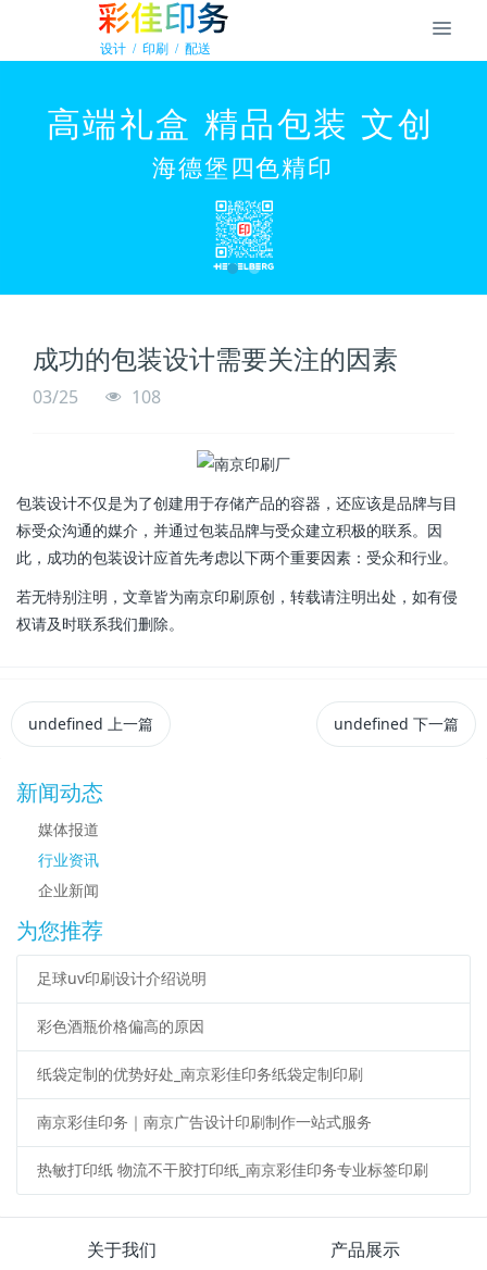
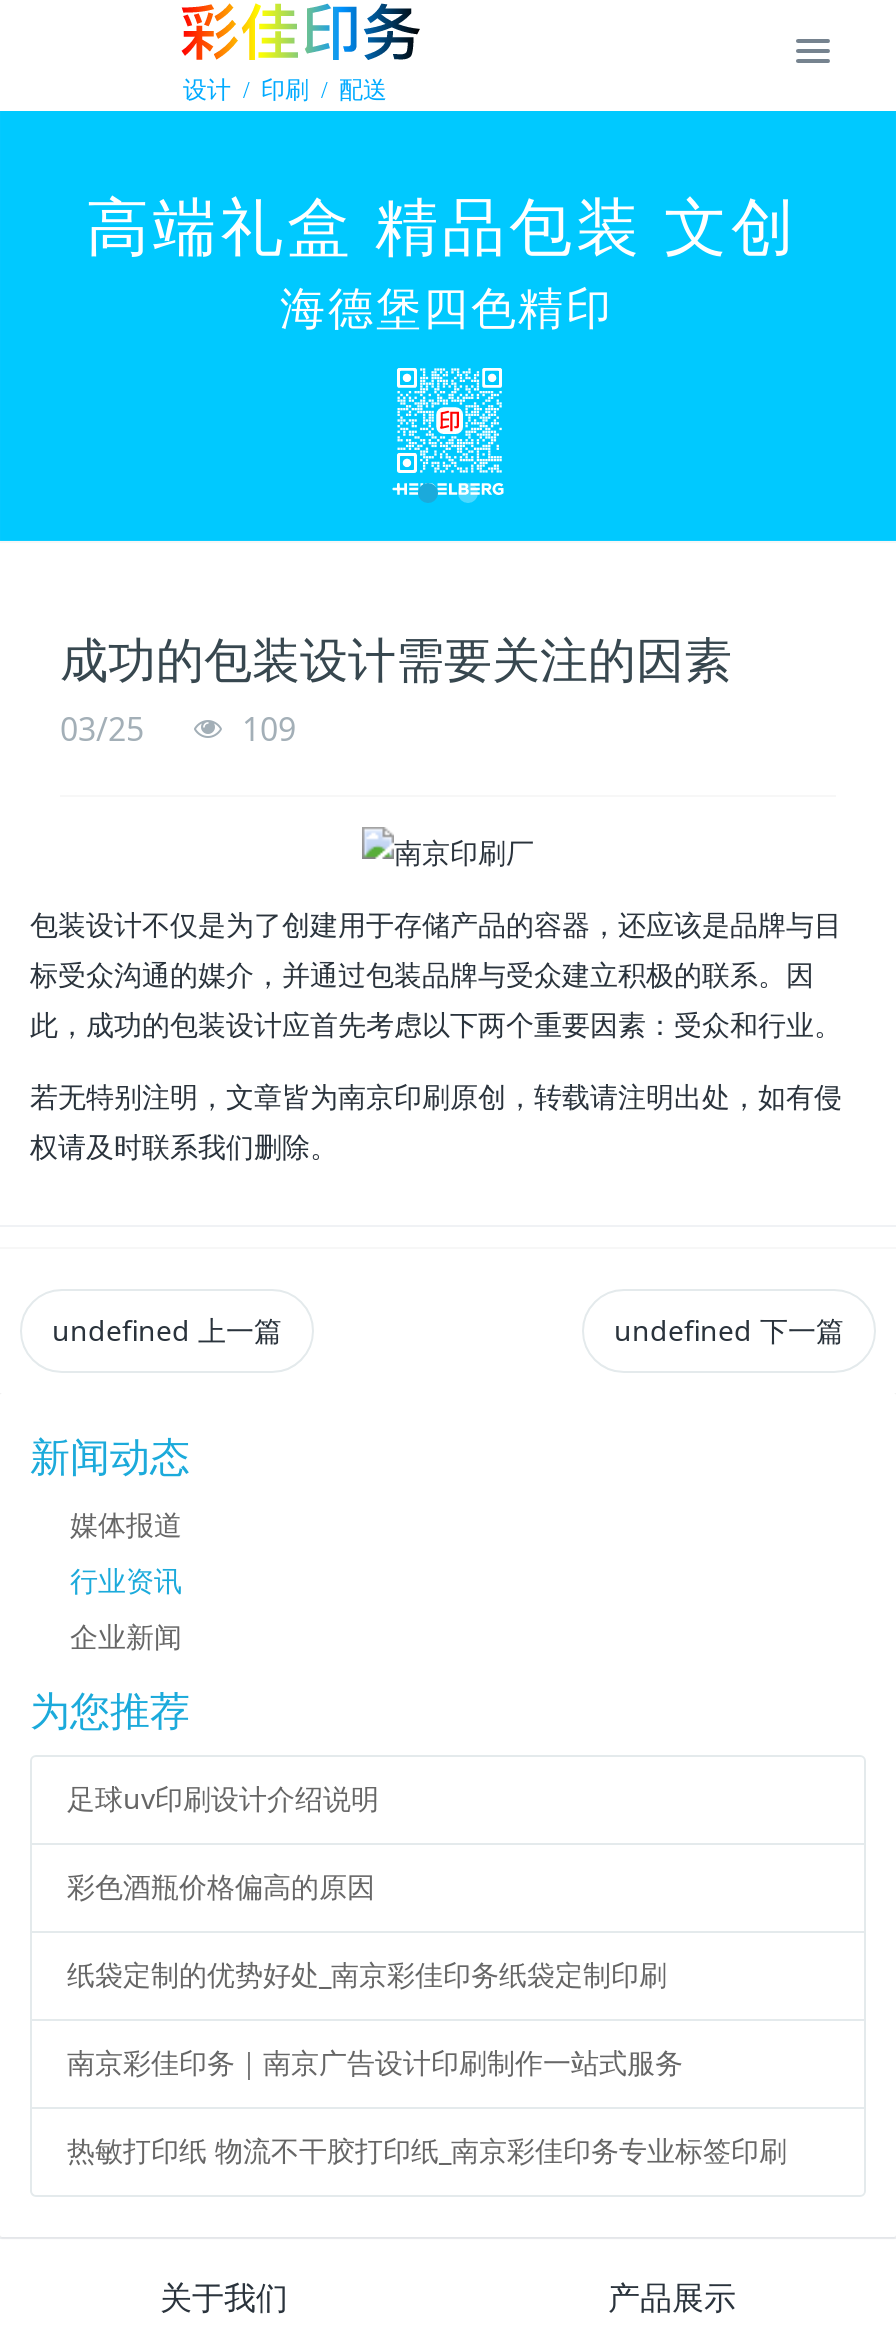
[132,385,161,409] 108 -> [242,707,296,751] 109

